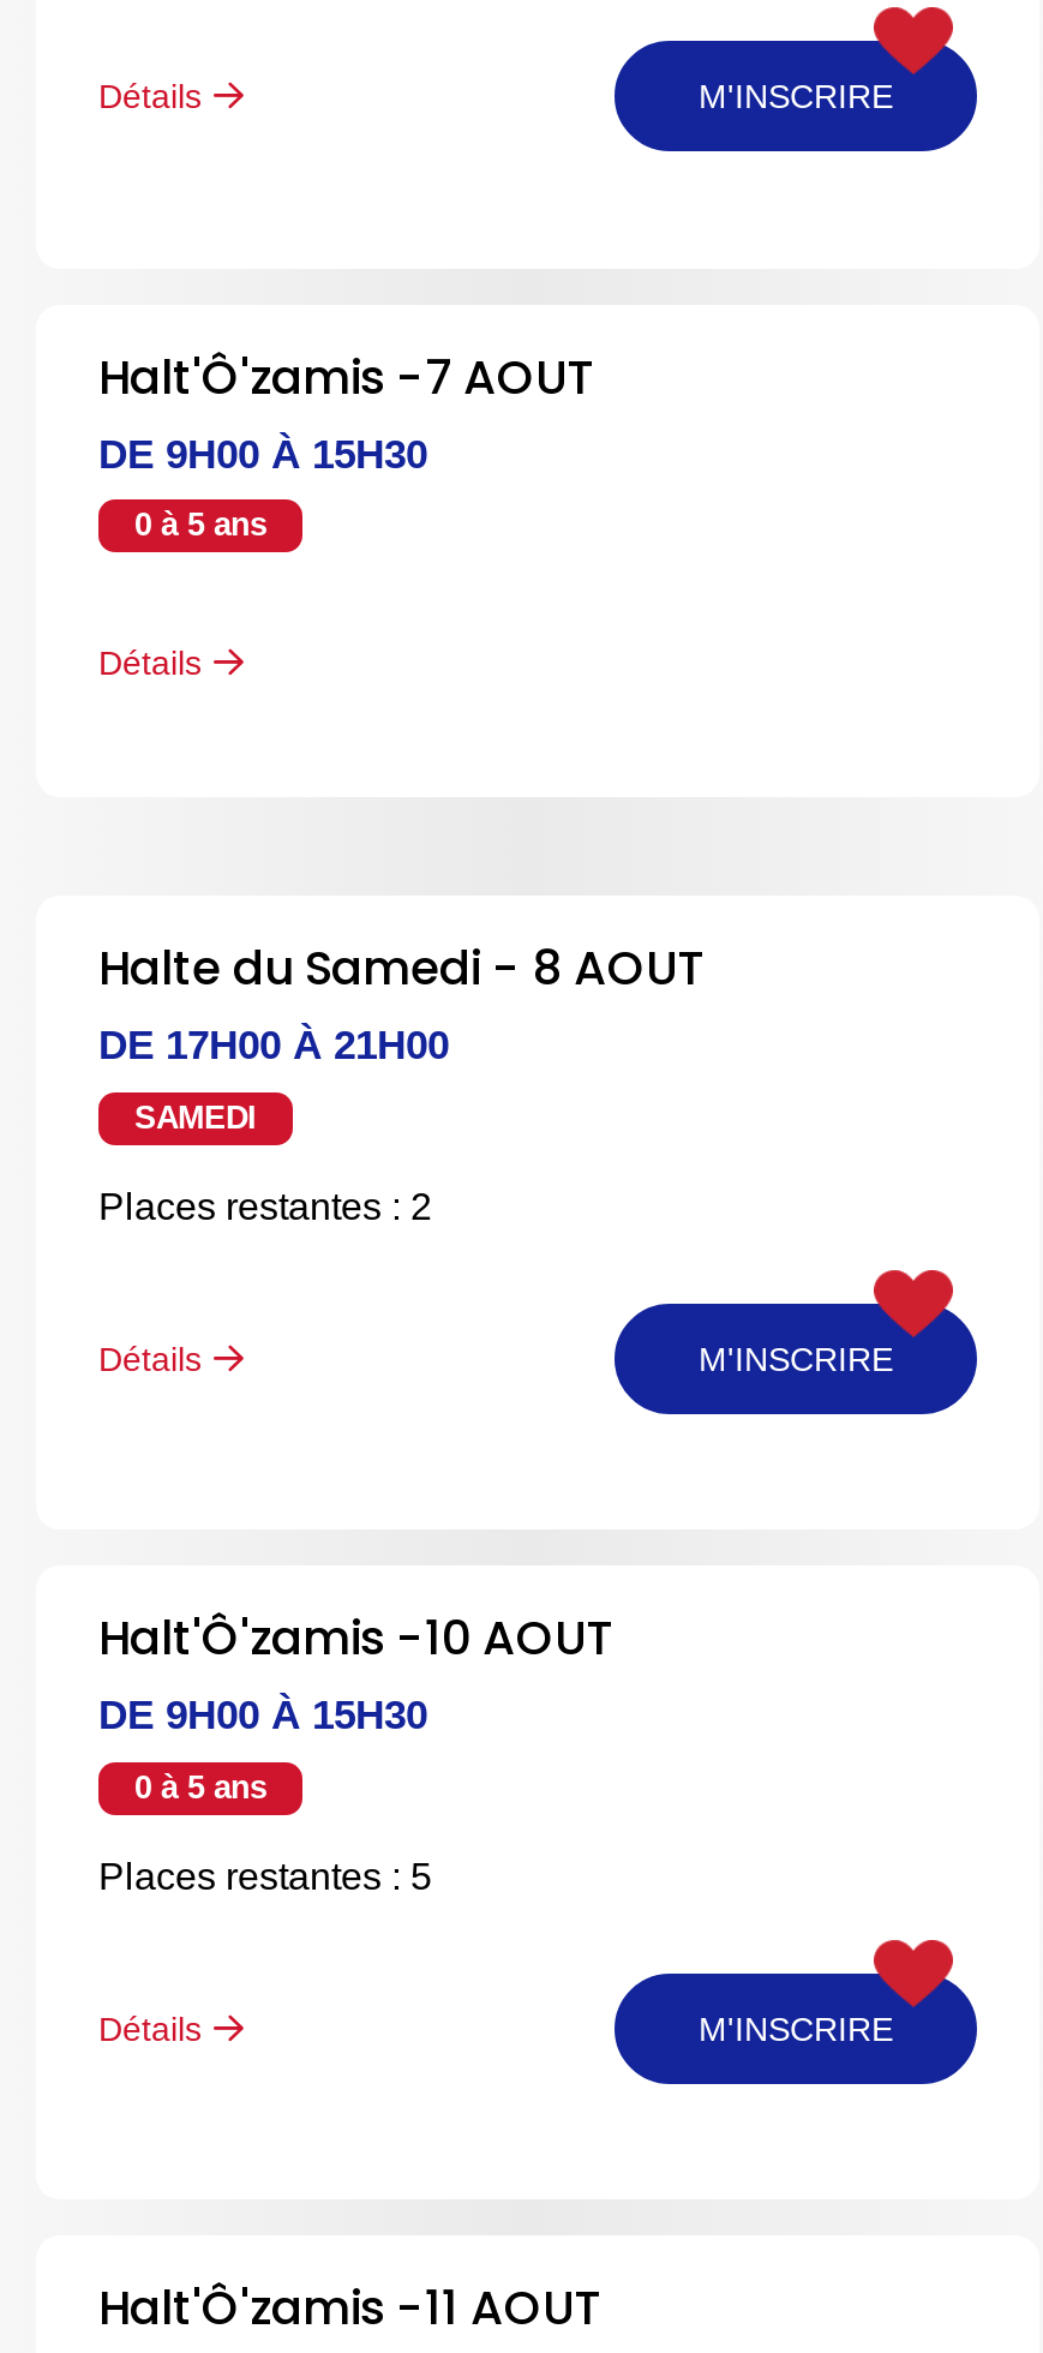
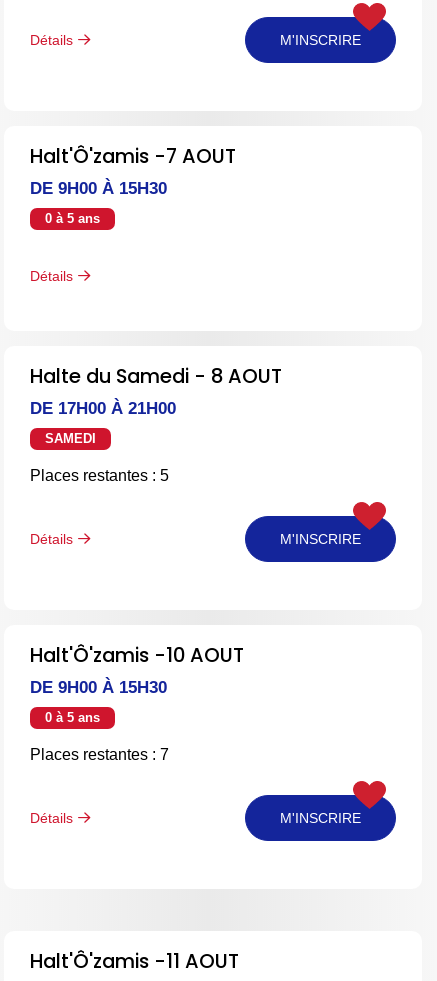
moved [98,934,703,1135] -> [30,362,282,446]: Halte du Samedi - 8 AOUT | DE 17H00 À 21H00 | SAMEDI
[98,1186,432,1226] Places restantes : 2 -> none
moved [98,1339,893,1805] -> [30,531,361,725]: Détails | M'INSCRIRE | Halt'Ô'zamis -10 AOUT | DE 9H00 À 15H30 | 0 à 5 ans
none -> [30,746,169,763] Places restantes : 7
moved [98,1856,432,1896] -> [30,467,169,484]: Places restantes : 5
moved [98,2009,893,2048] -> [30,810,361,826]: Détails | M'INSCRIRE

